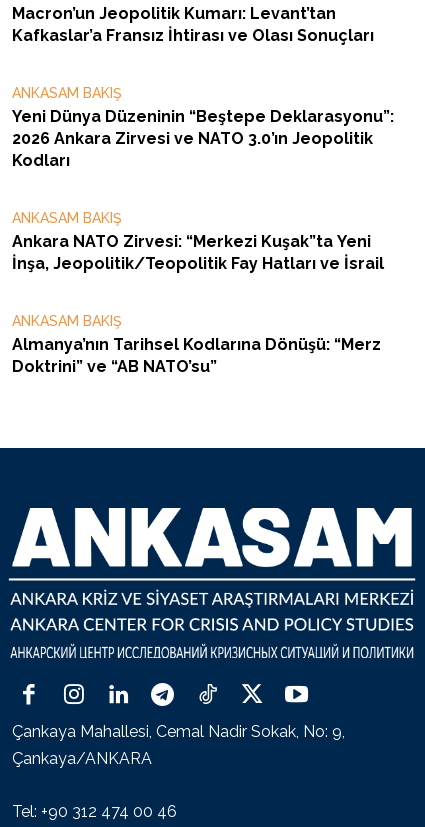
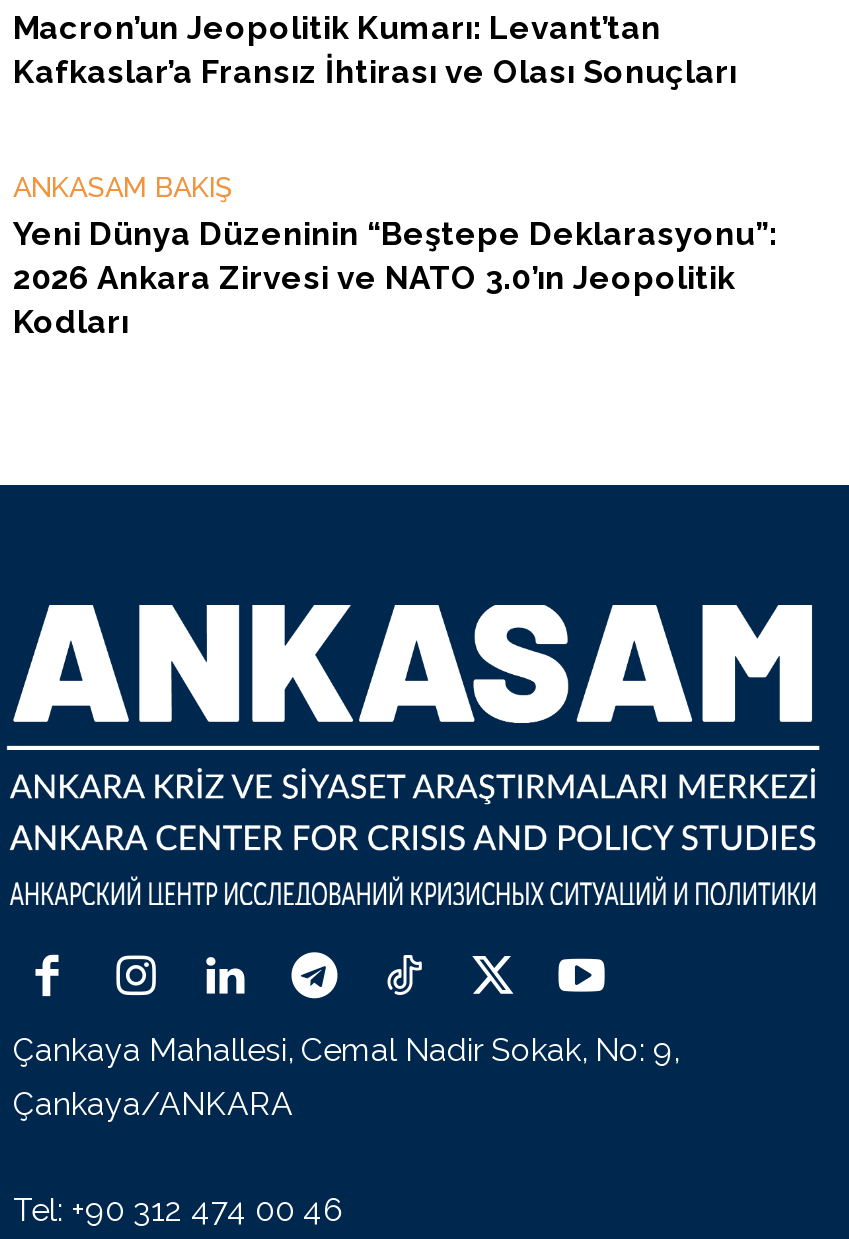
[12,210,384,376] ANKASAM BAKIŞ | Ankara NATO Zirvesi: “Merkezi Kuşak”ta Yeni | İnşa, Jeopolitik/Teopolitik Fay Hatları ve İsrail | ANKASAM BAKIŞ | Almanya’nın Tarihsel Kodlarına Dönüşü: “Merz | Doktrini” ve “AB NATO’su” -> none

